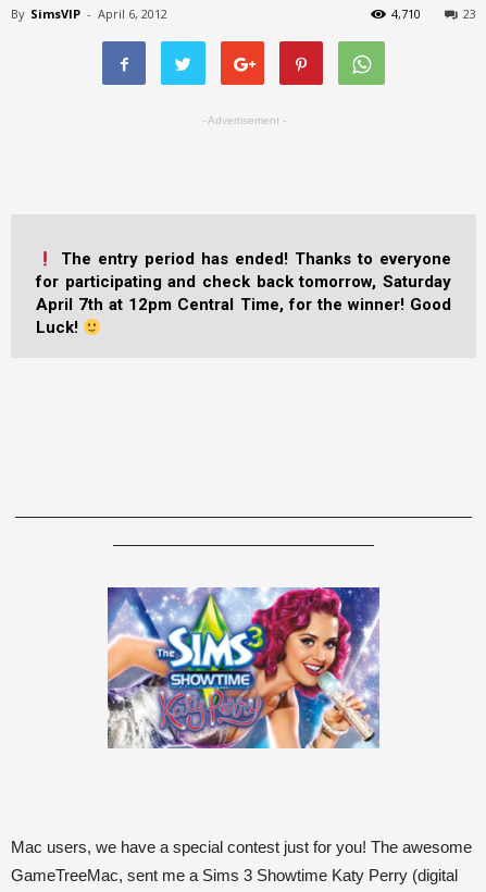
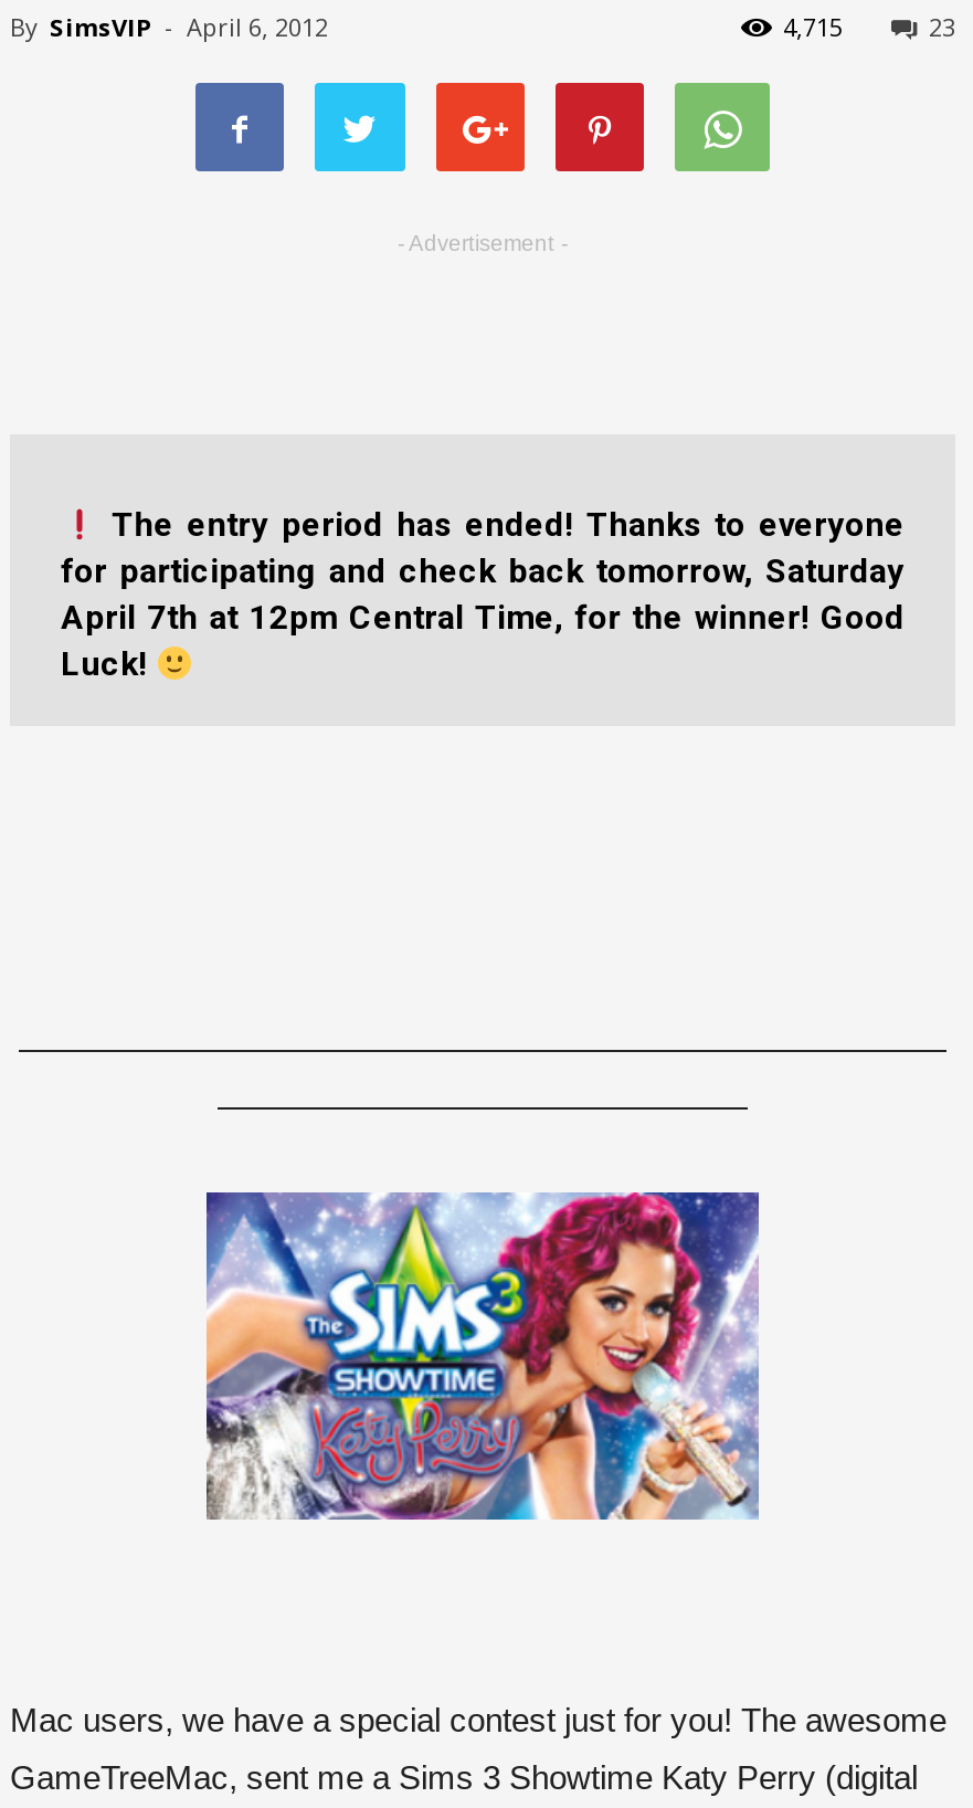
[391,5,421,22] 4,710 -> [783,10,843,43] 4,715

